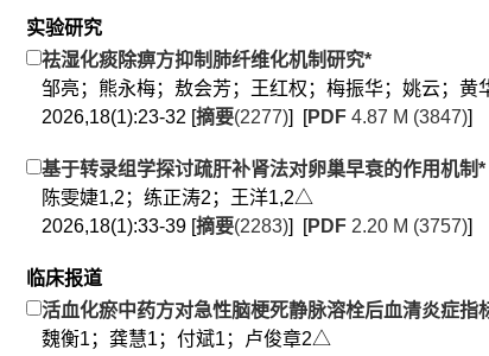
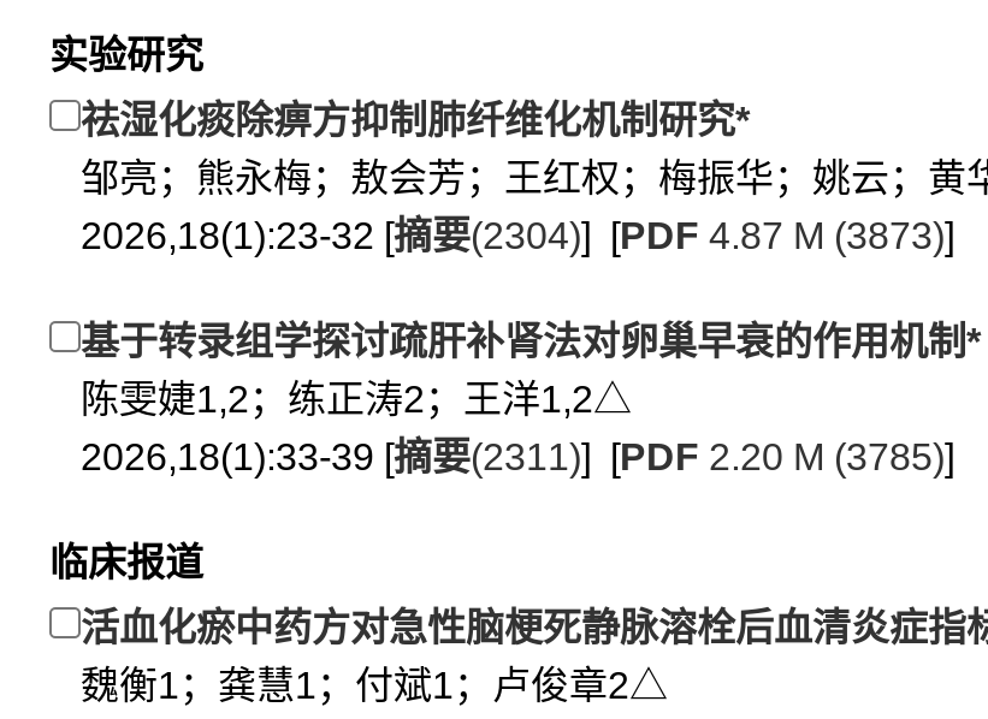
[42,107,472,127] 2026,18(1):23-32 [摘要(2277)] [PDF 4.87 M (3847)] -> [81,215,954,256] 2026,18(1):23-32 [摘要(2304)] [PDF 4.87 M (3873)]
[42,216,472,236] 2026,18(1):33-39 [摘要(2283)] [PDF 2.20 M (3757)] -> [81,436,954,477] 2026,18(1):33-39 [摘要(2311)] [PDF 2.20 M (3785)]

